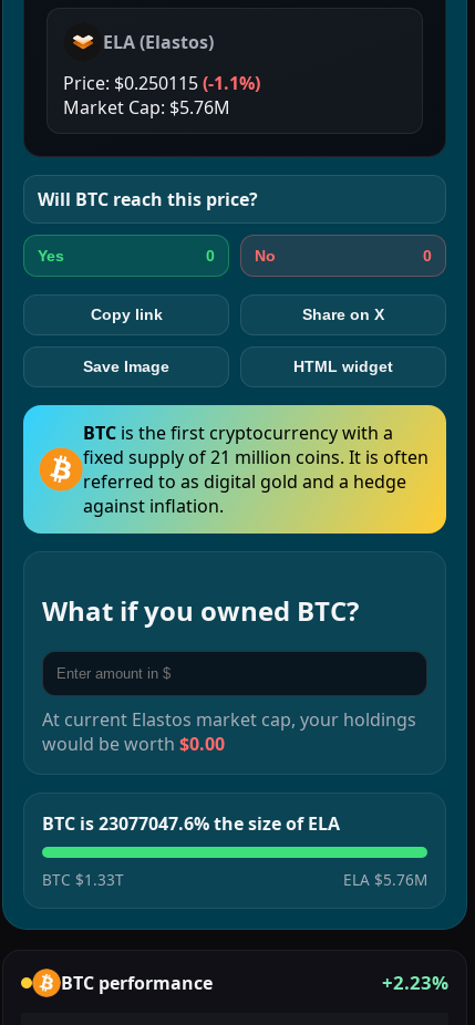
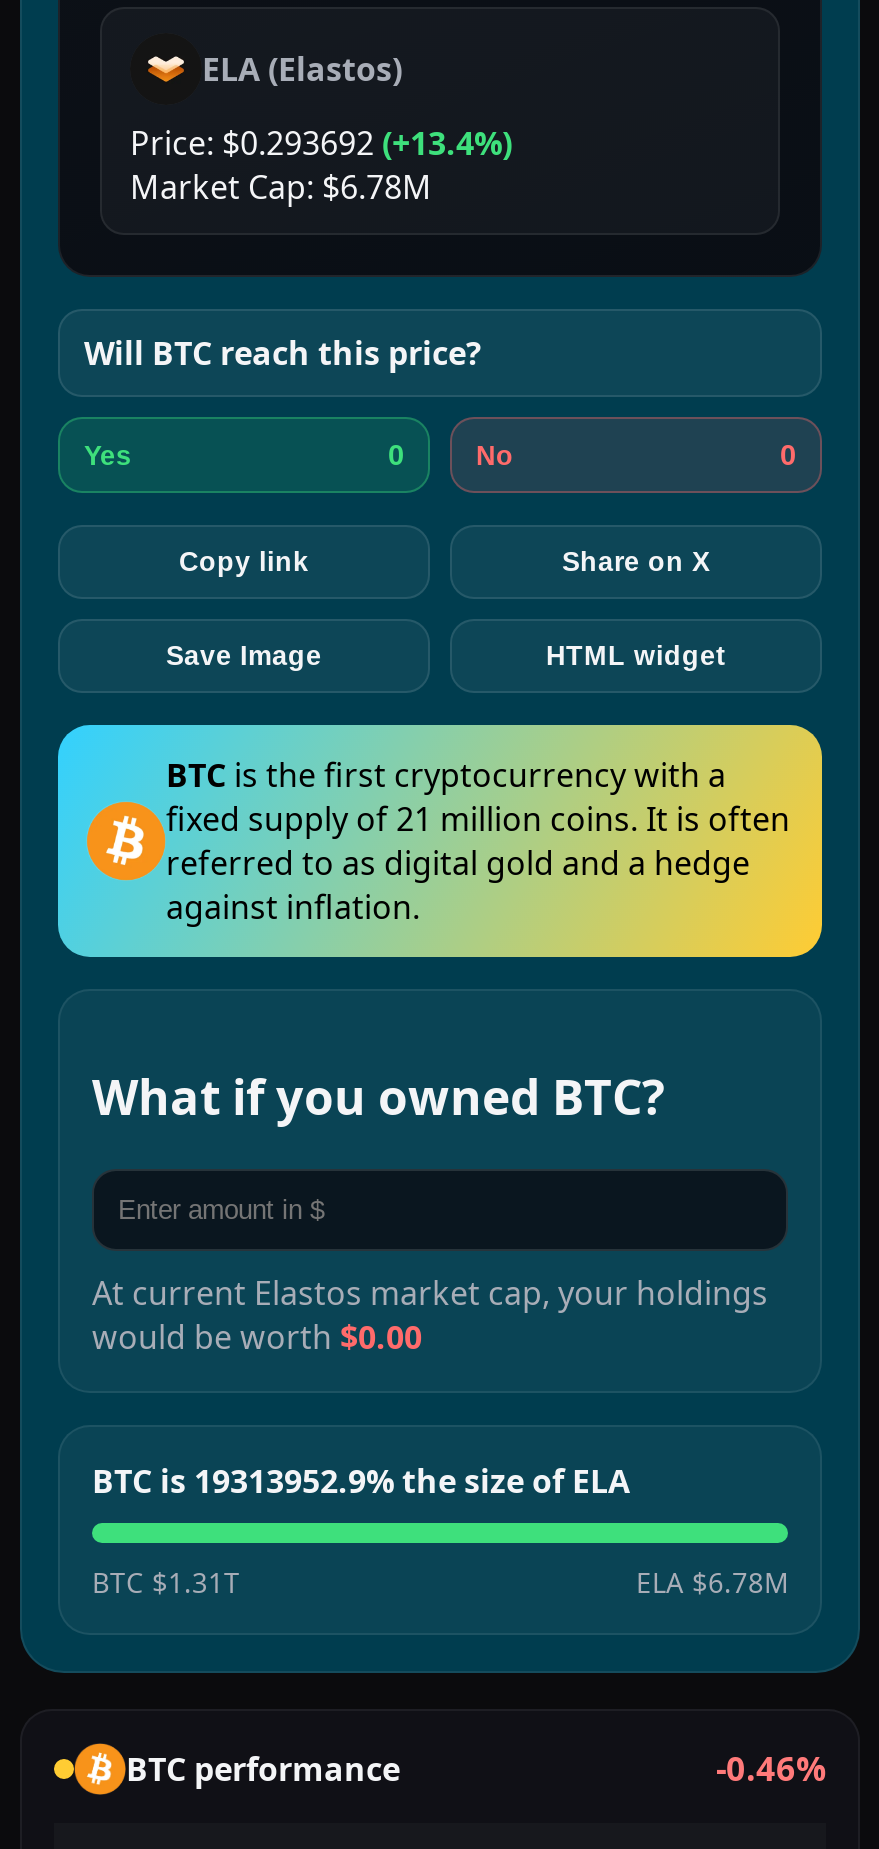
[63,71,260,95] Price: $0.250115 (-1.1%) -> [130,121,512,165] Price: $0.293692 (+13.4%)
[63,95,230,120] Market Cap: $5.76M -> [130,165,432,209] Market Cap: $6.78M
[42,811,340,835] BTC is 23077047.6% the size of ELA -> [92,1459,630,1503] BTC is 19313952.9% the size of ELA
[42,869,124,890] BTC $1.33T -> [92,1563,240,1601] BTC $1.31T
[343,869,427,890] ELA $5.76M -> [636,1563,788,1601] ELA $6.78M
[382,970,448,995] +2.23% -> [716,1746,826,1792] -0.46%

